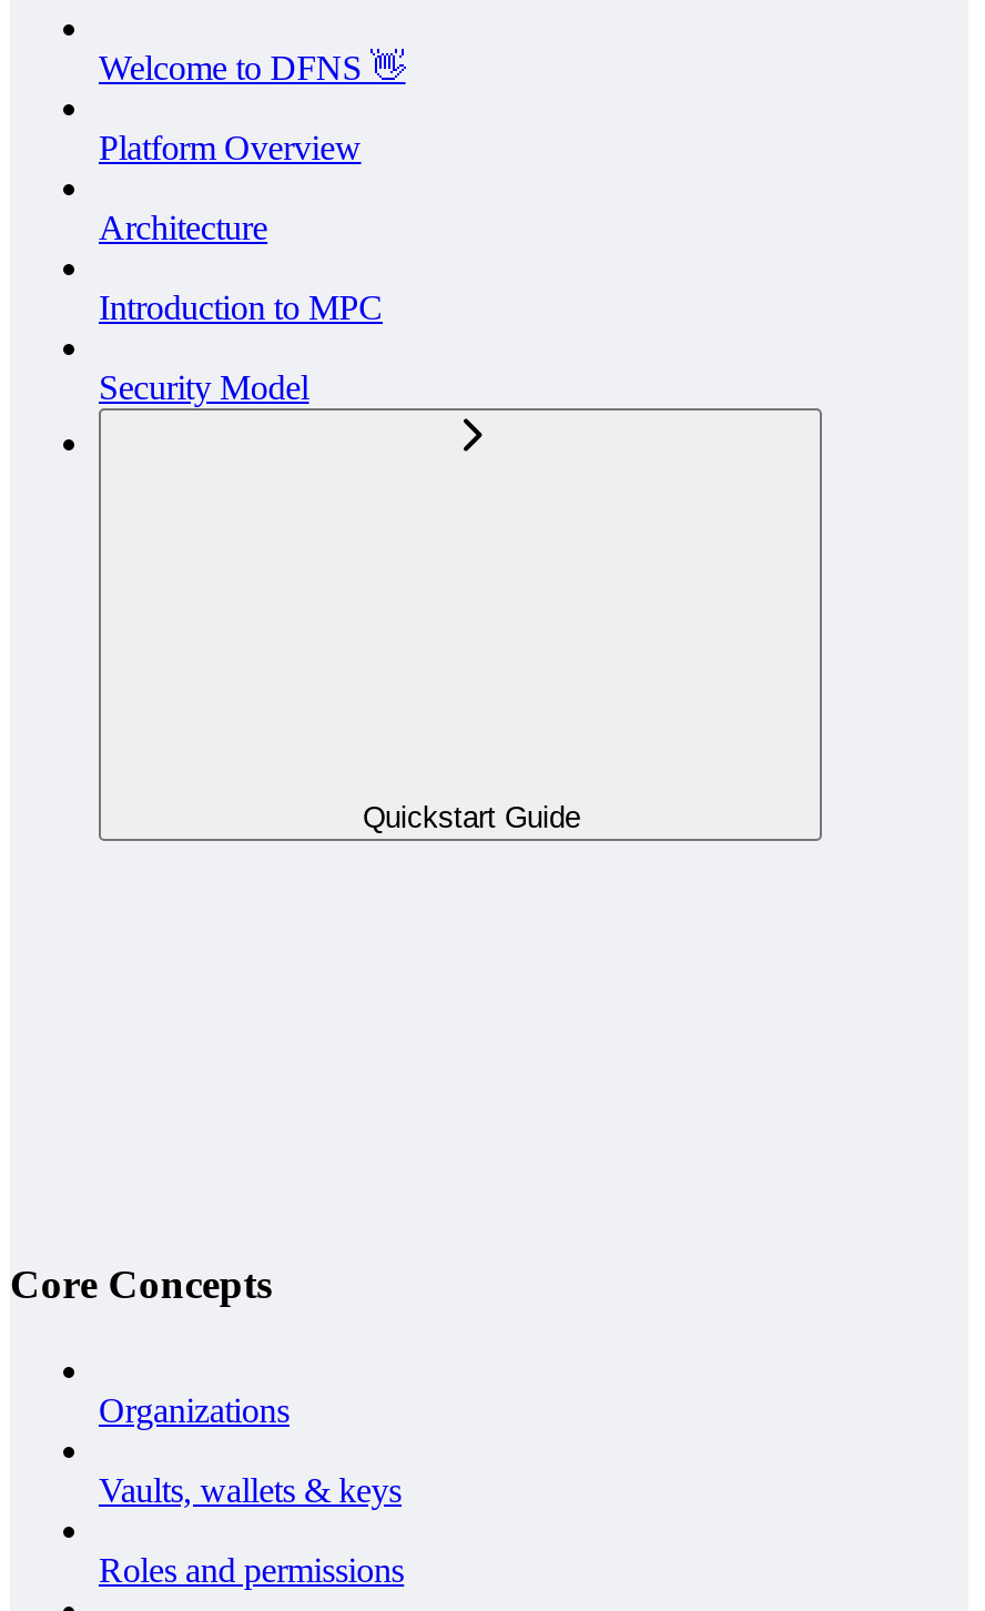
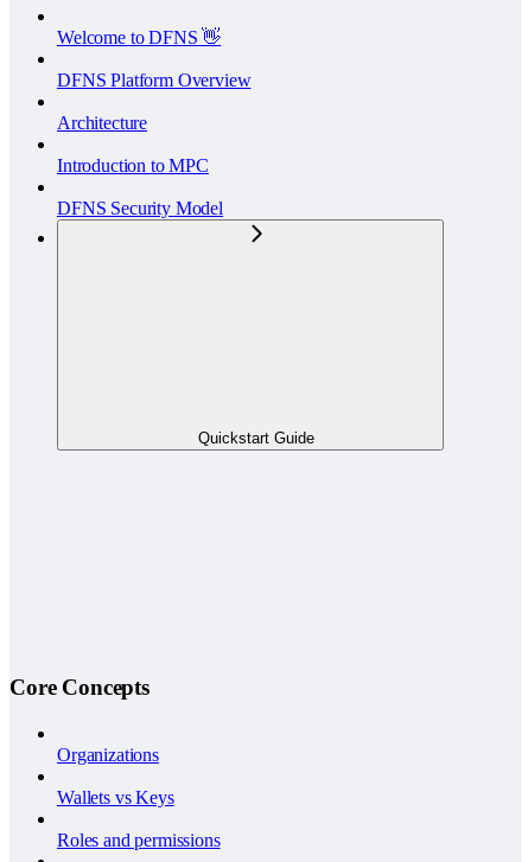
[99,129,361,167] Platform Overview -> [57,70,251,90] DFNS Platform Overview
[99,369,309,407] Security Model -> [57,198,223,218] DFNS Security Model
[99,1471,402,1508] Vaults, wallets & keys -> [57,787,174,807] Wallets vs Keys

